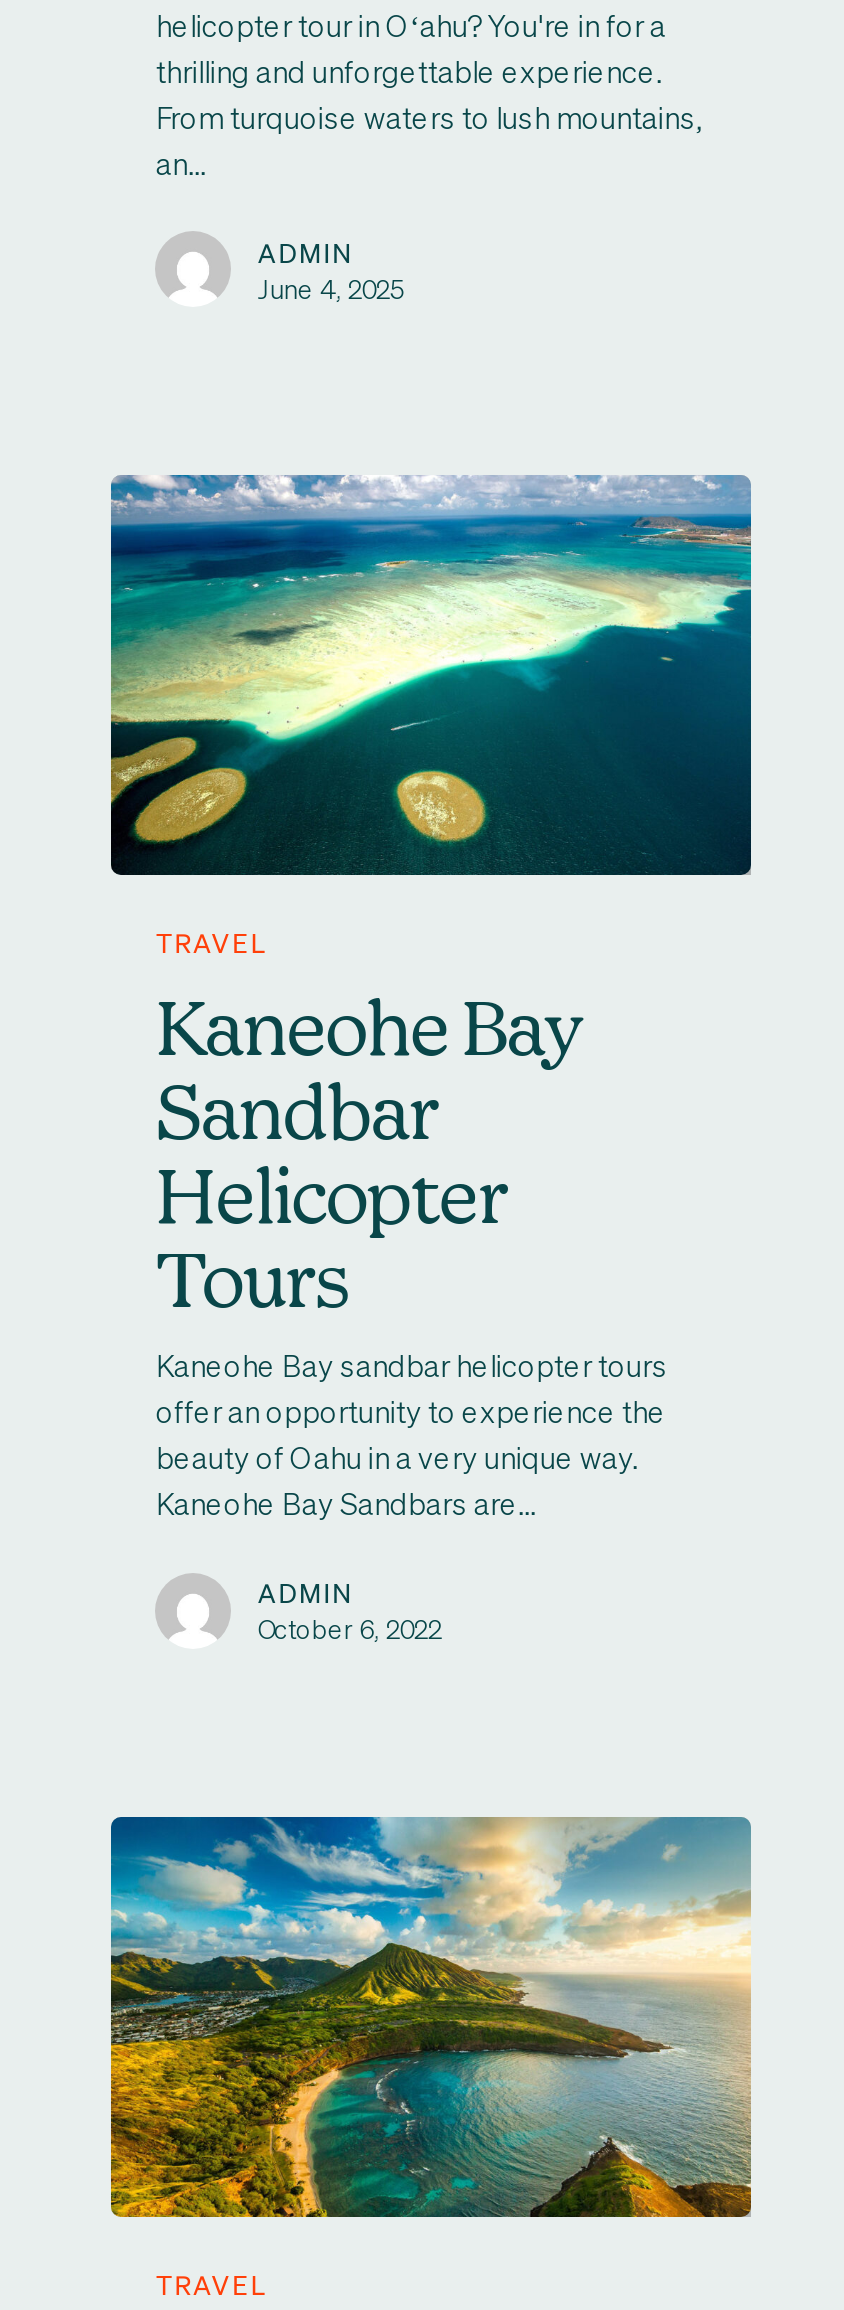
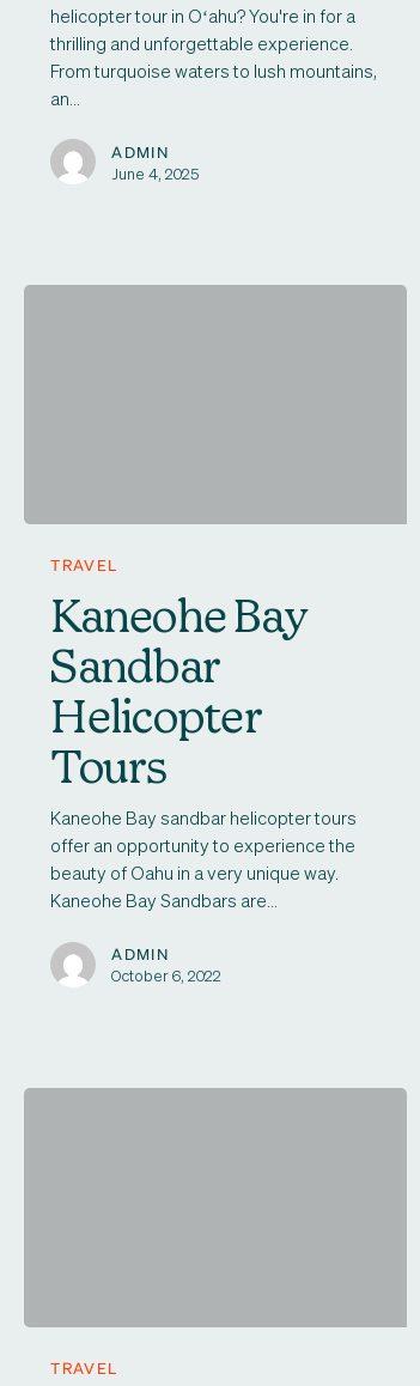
[111,475,751,875] [image] -> none
[109,1817,751,2219] [image] -> none

